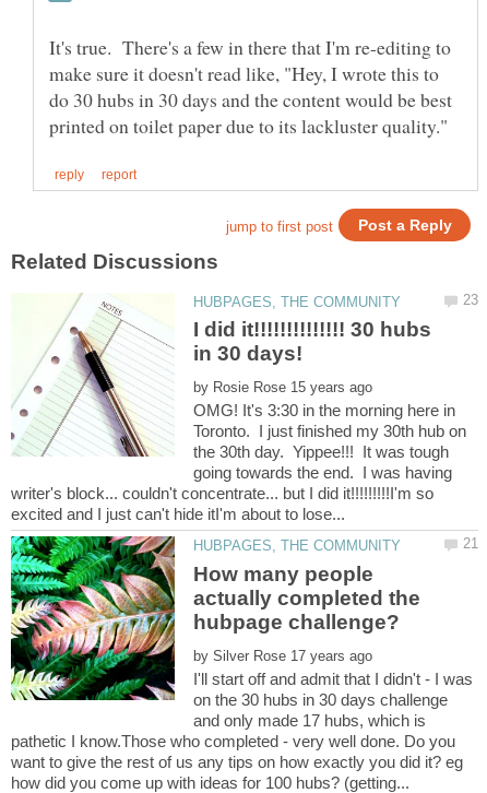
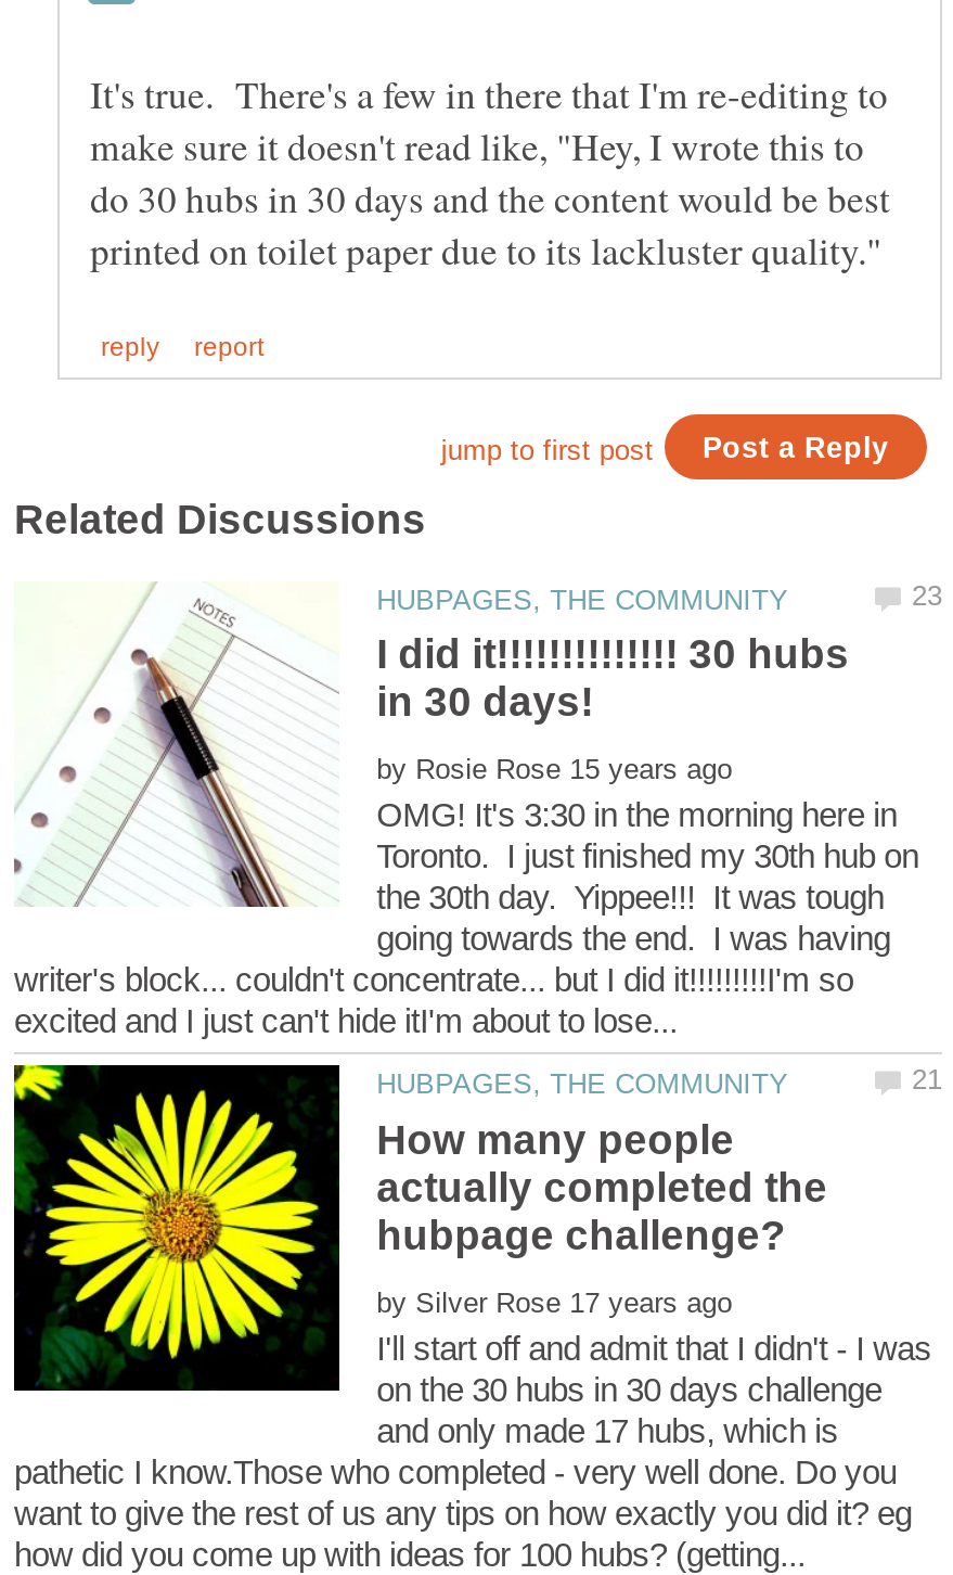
[10,535,176,701] [image] -> [12,1063,342,1393] [image]

